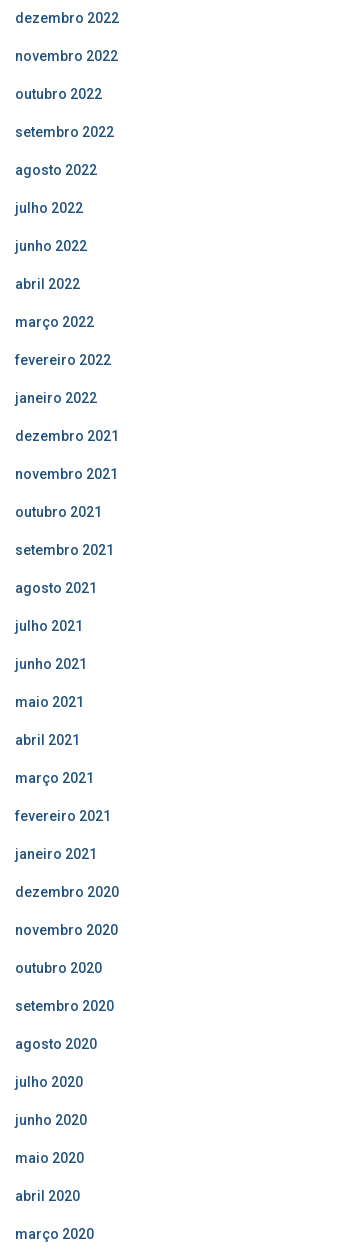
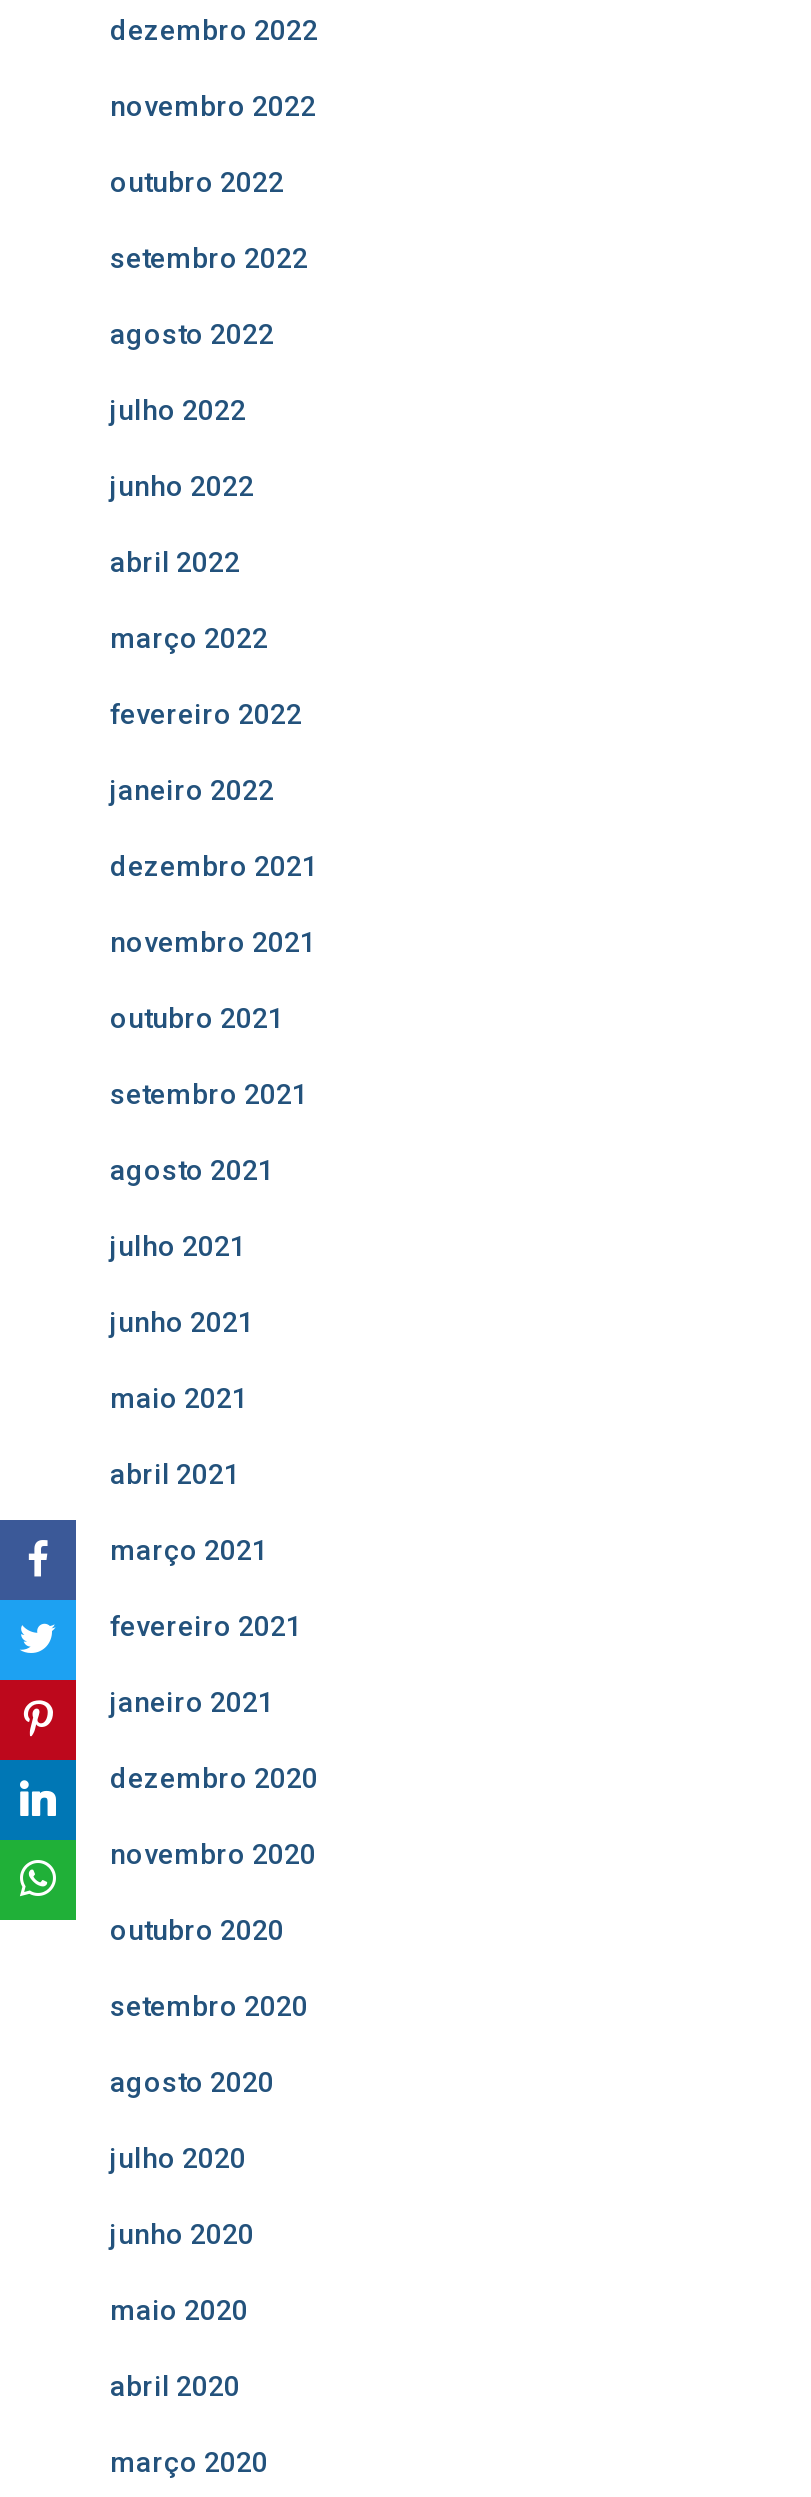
none -> [6,1518,78,1922] [image]

